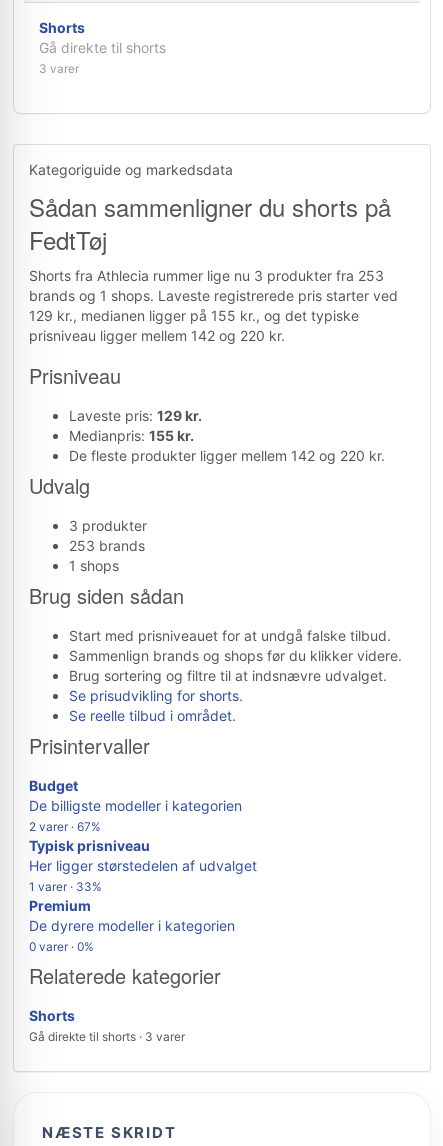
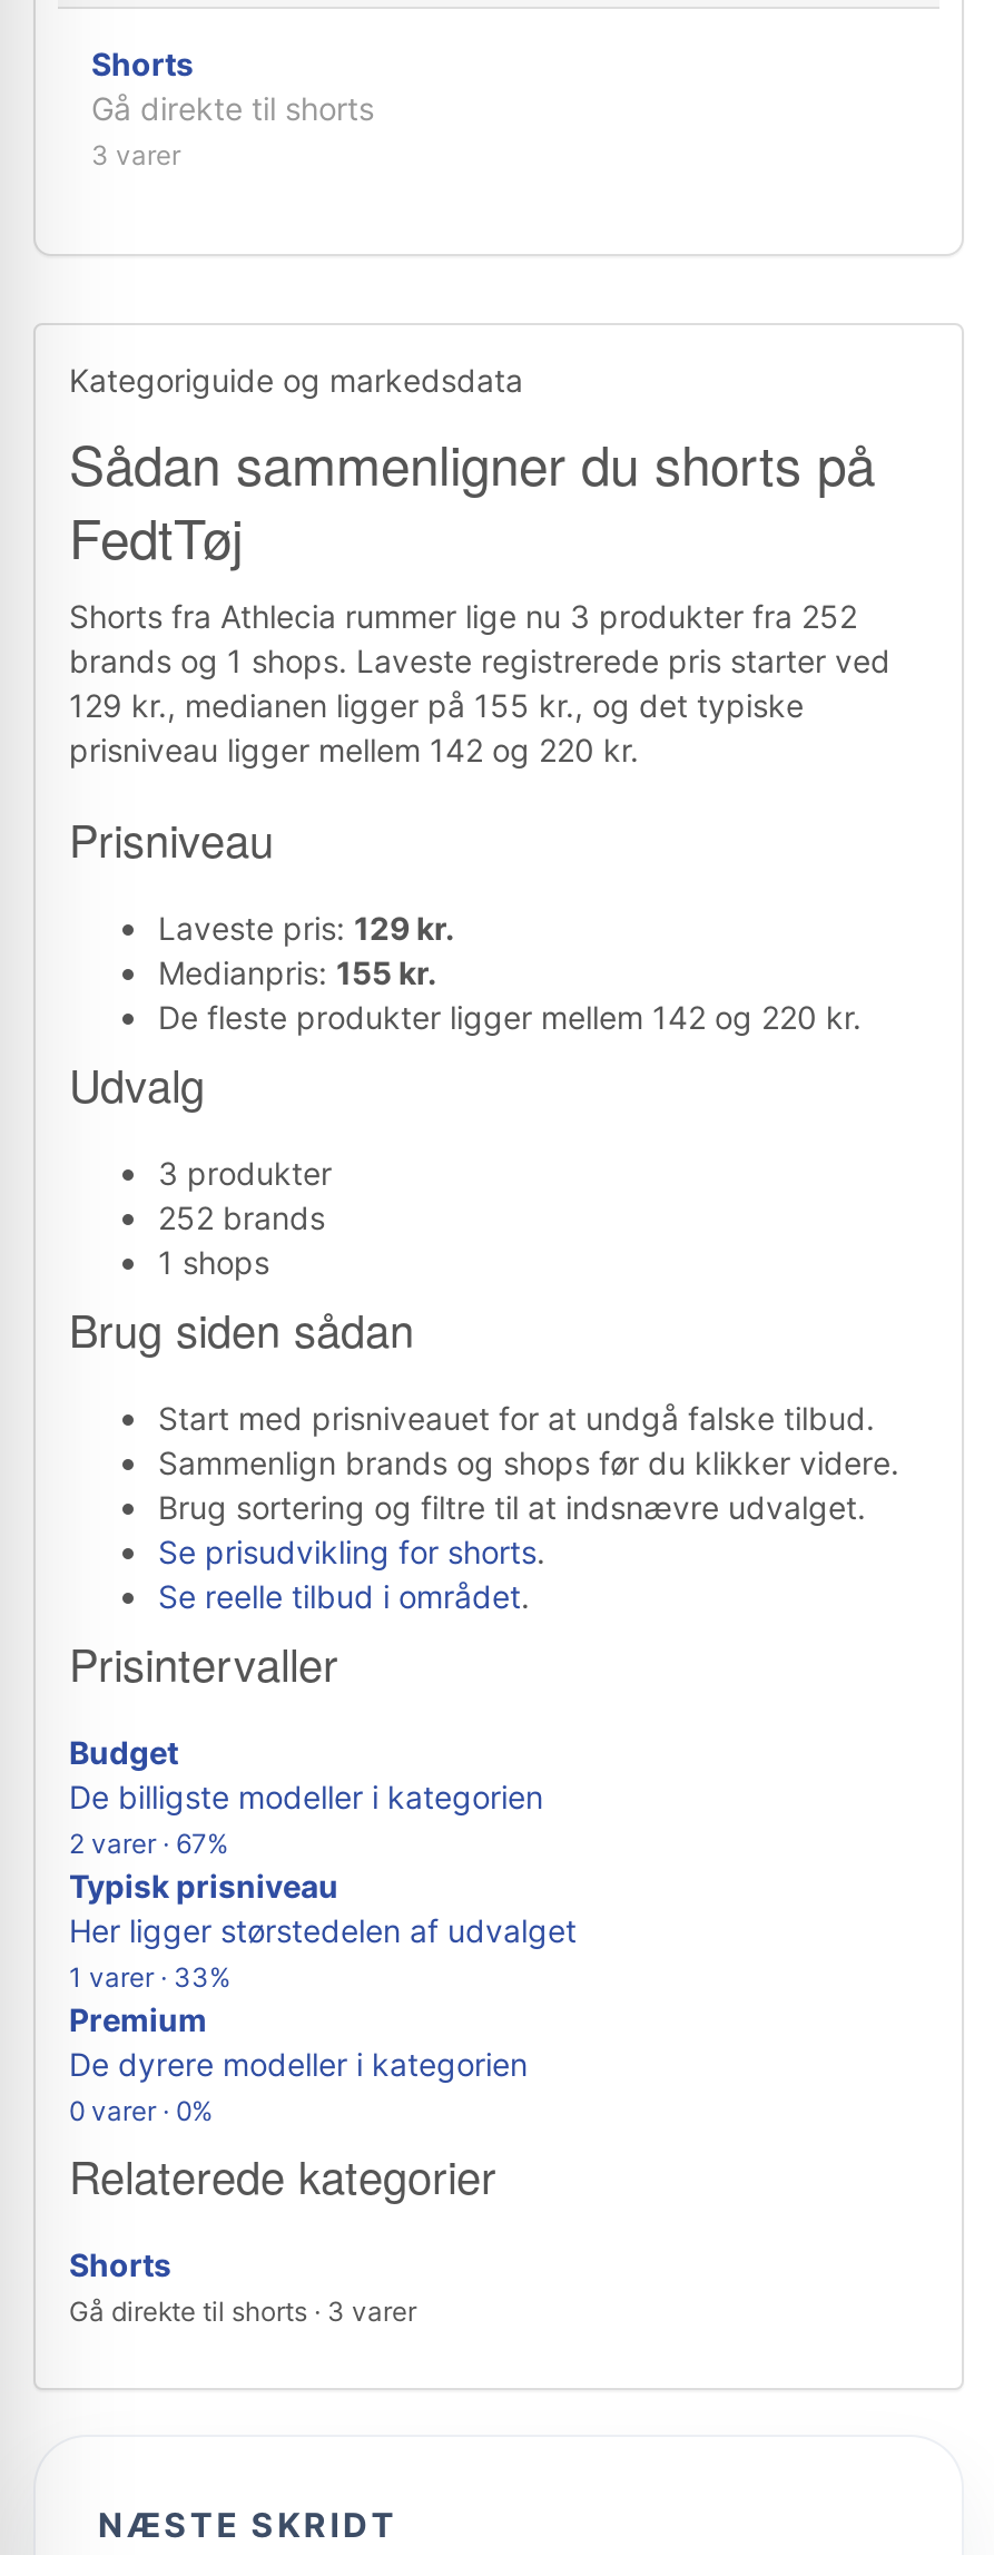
[29,267,384,284] Shorts fra Athlecia rummer lige nu 3 produkter fra 253 -> [69,597,857,635] Shorts fra Athlecia rummer lige nu 3 produkter fra 252
[69,537,145,554] 253 brands -> [158,1198,325,1236] 252 brands

